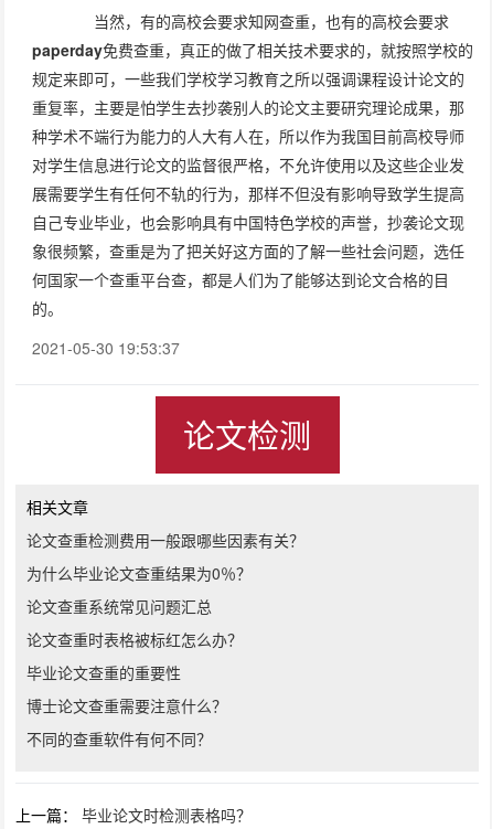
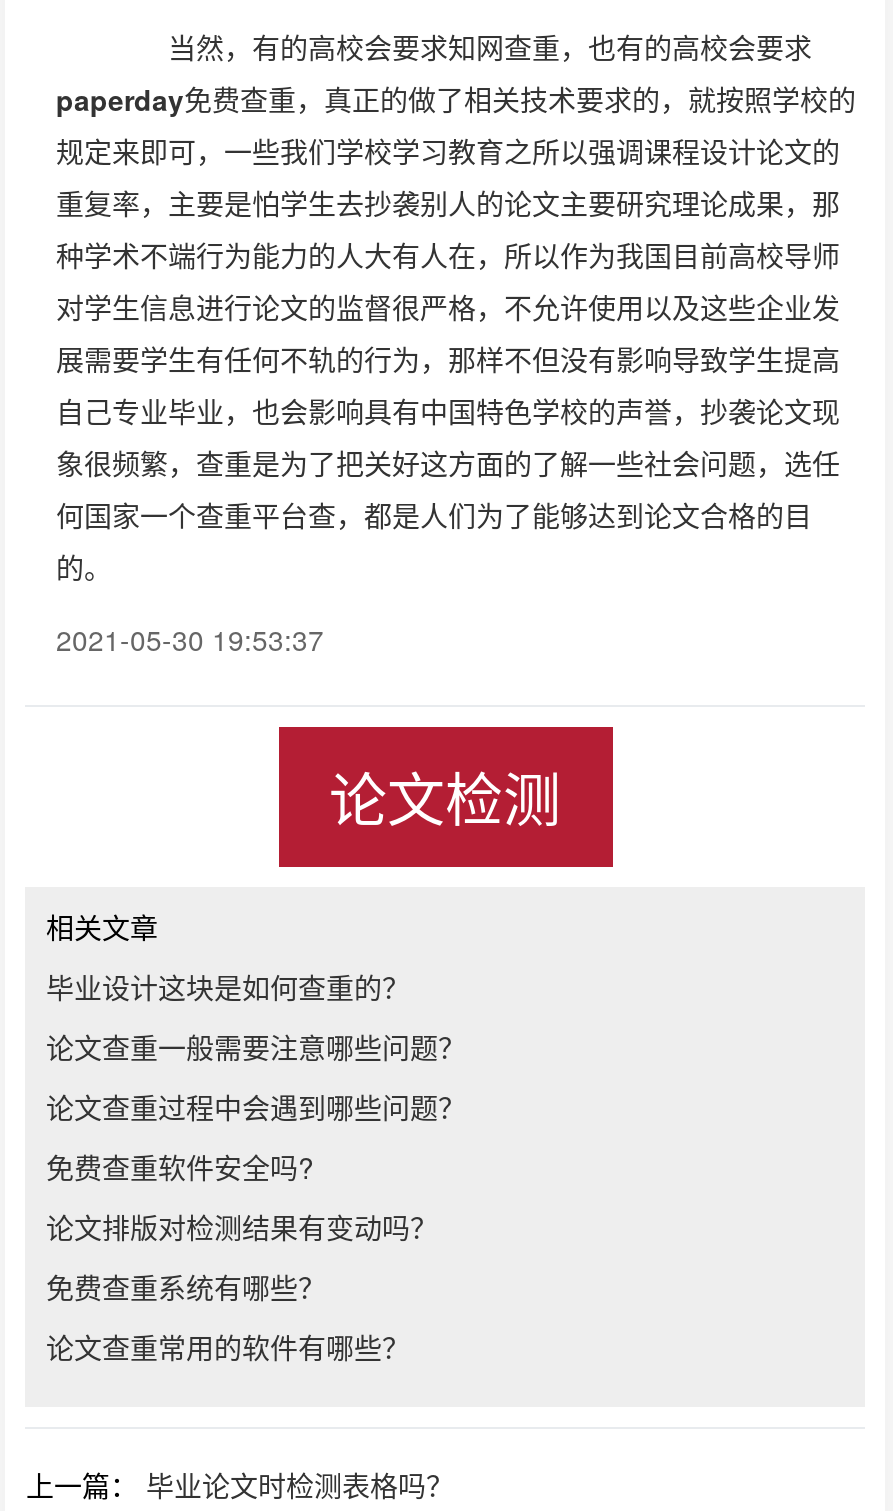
[27,529,305,551] 论文查重检测费用一般跟哪些因素有关？ -> [46,967,410,1007] 毕业设计这块是如何查重的？
[27,562,252,584] 为什么毕业论文查重结果为0％？ -> [46,1027,466,1067] 论文查重一般需要注意哪些问题？
[27,595,212,617] 论文查重系统常见问题汇总 -> [46,1087,466,1127] 论文查重过程中会遇到哪些问题？
[27,628,243,650] 论文查重时表格被标红怎么办？ -> [46,1147,314,1187] 免费查重软件安全吗?
[27,661,181,683] 毕业论文查重的重要性 -> [46,1207,438,1247] 论文排版对检测结果有变动吗？
[27,694,228,716] 博士论文查重需要注意什么？ -> [46,1267,326,1307] 免费查重系统有哪些？
[27,727,212,750] 不同的查重软件有何不同？ -> [46,1327,410,1367] 论文查重常用的软件有哪些？

